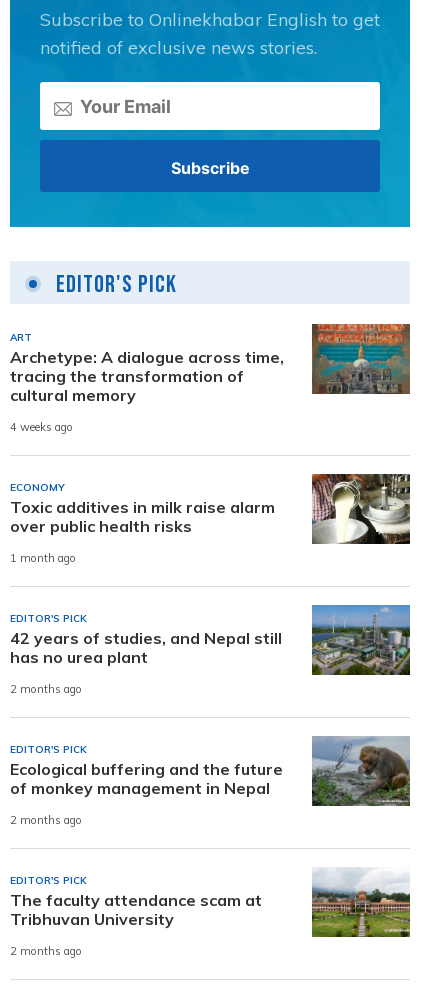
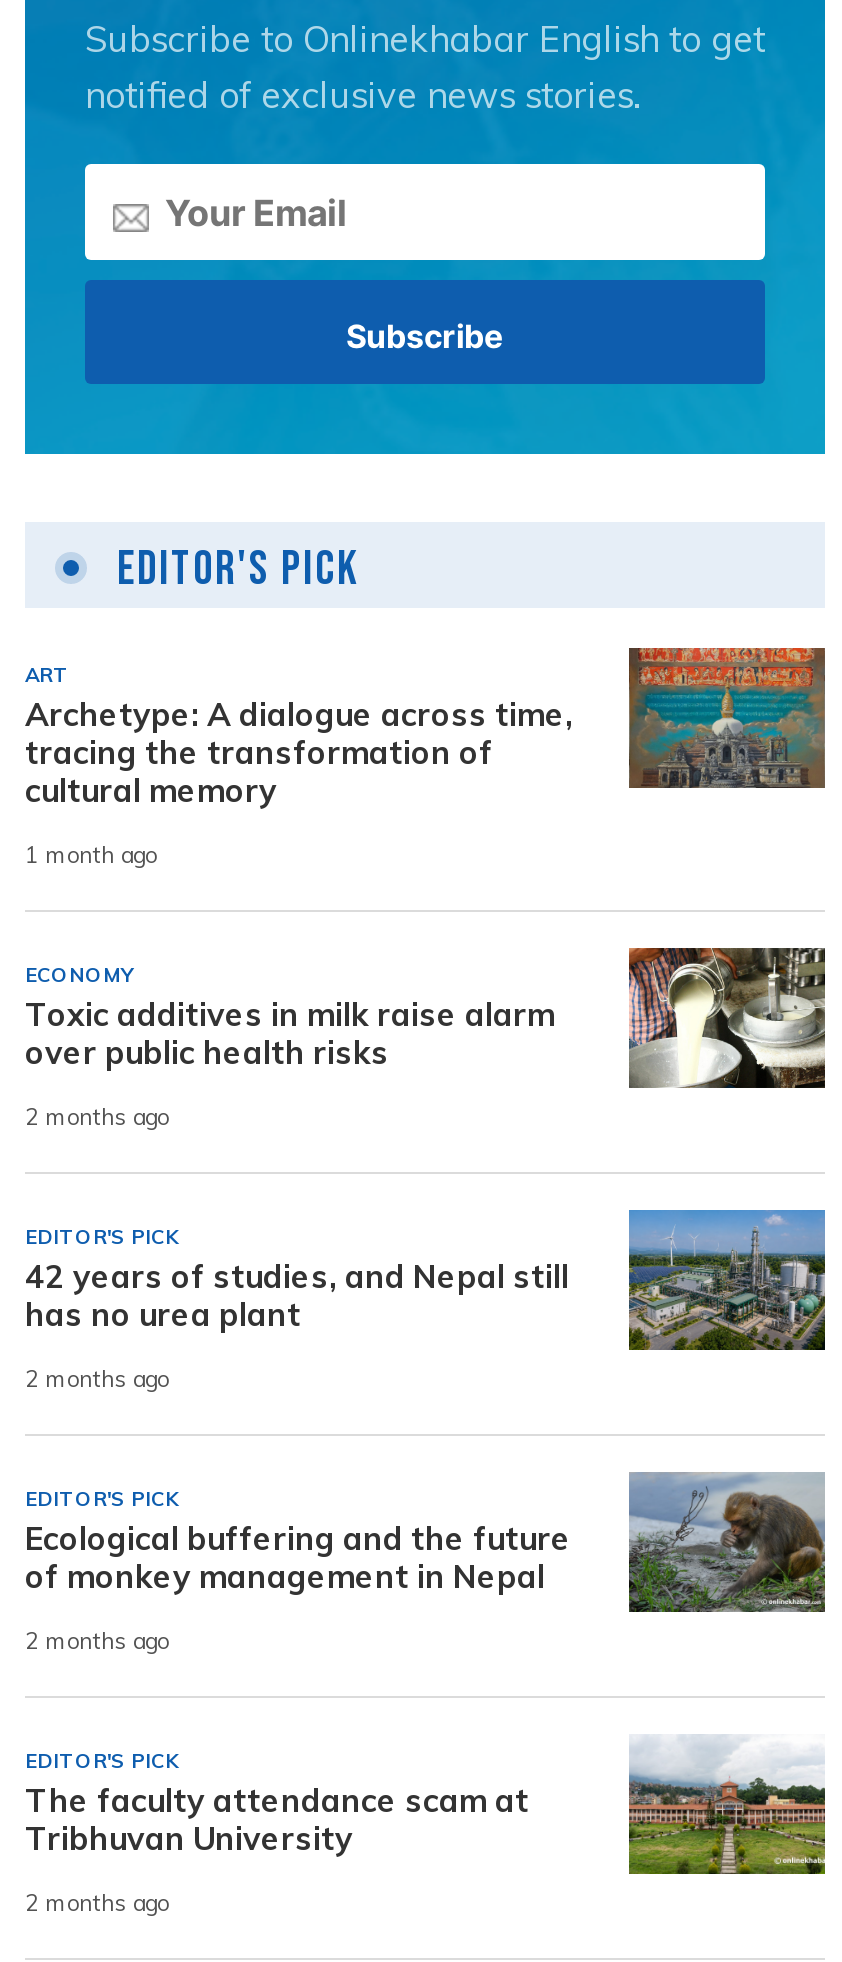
[10,420,73,434] 4 weeks ago -> [25,841,157,869] 1 month ago
[10,551,76,565] 1 month ago -> [25,1103,169,1131] 2 months ago

